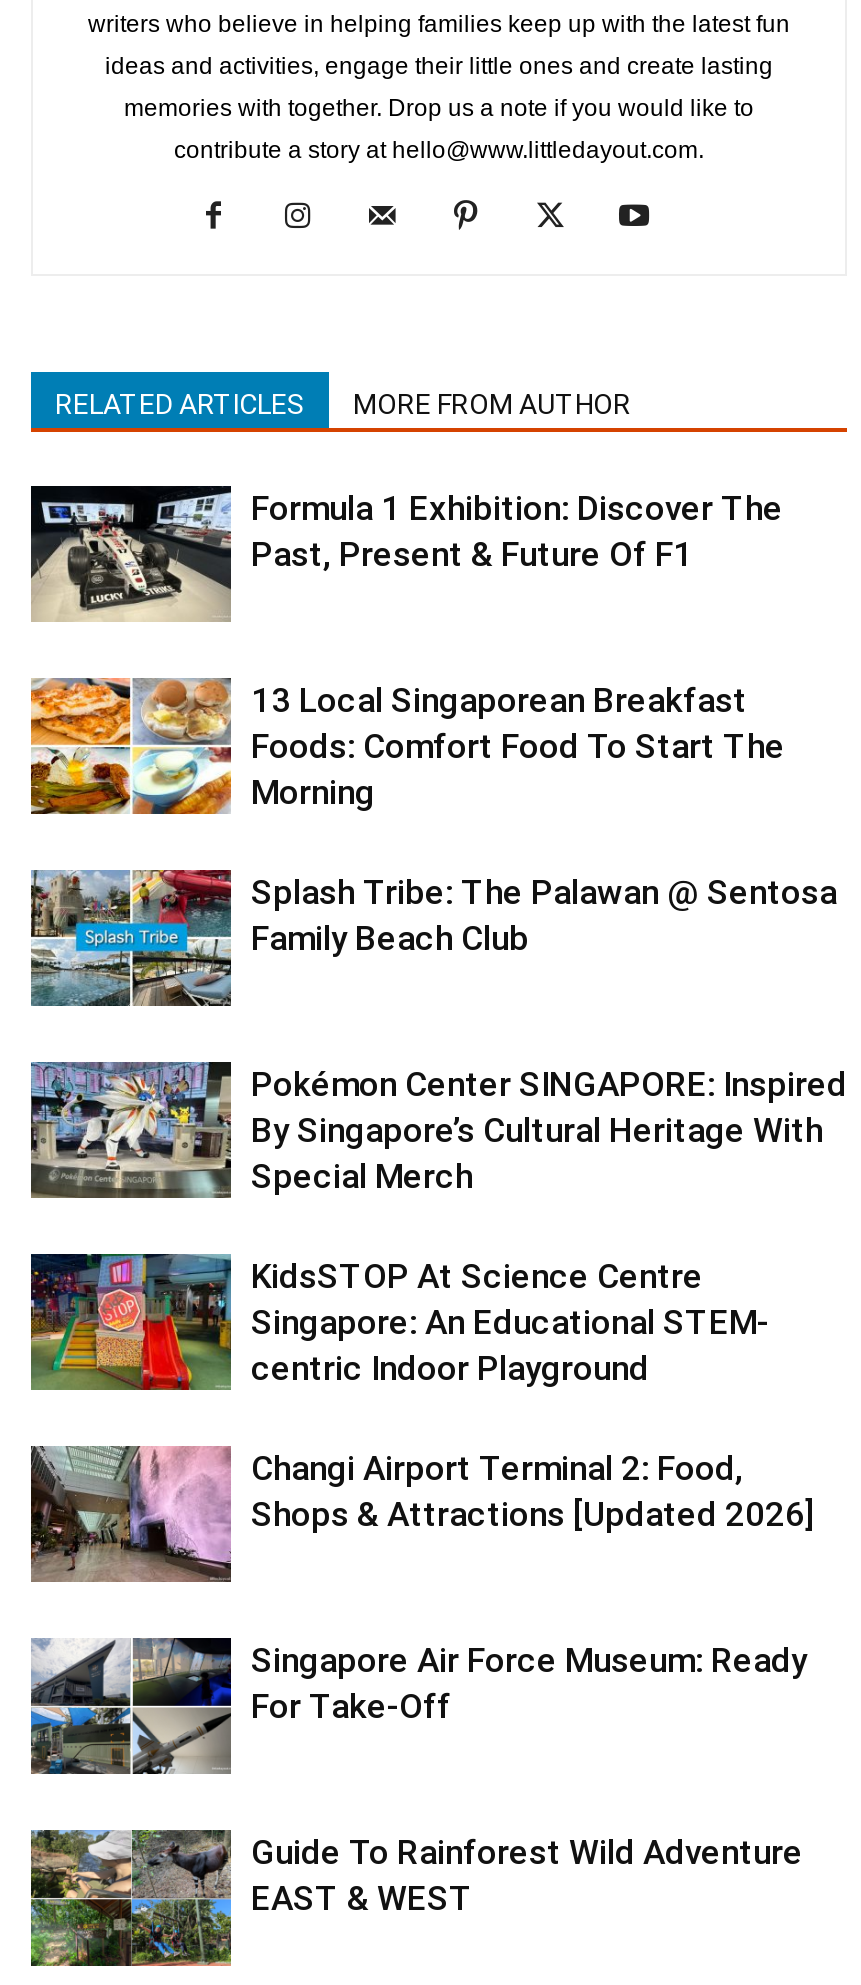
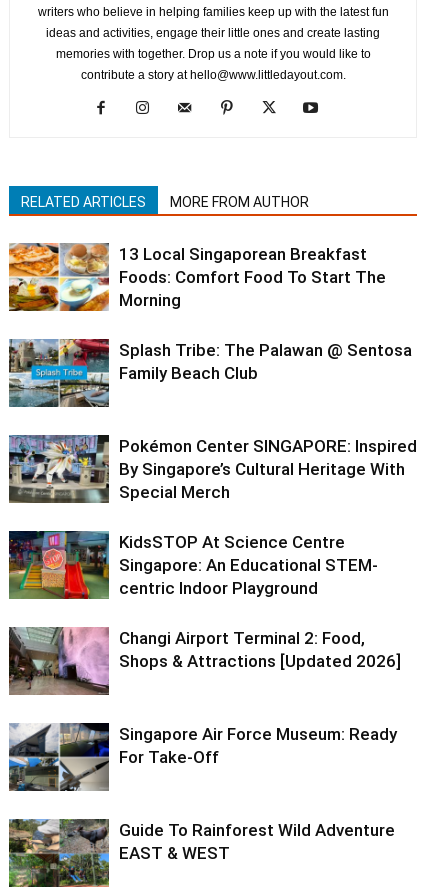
[29,484,783,622] [image] | Formula 1 Exhibition: Discover The | Past, Present & Future Of F1 -> none

